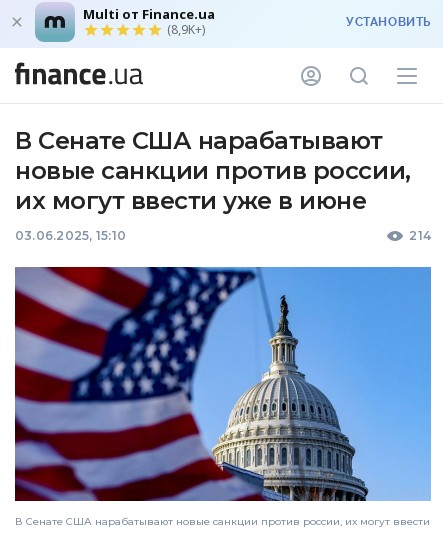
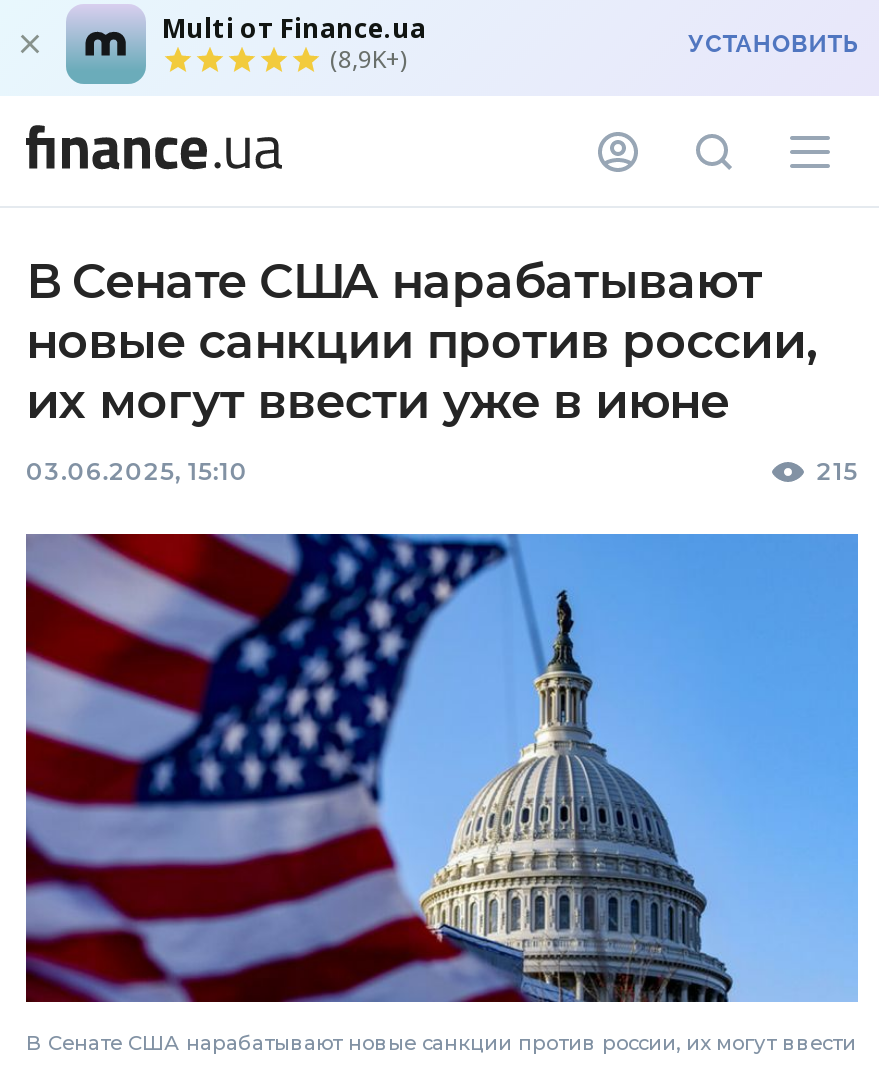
[409,228,431,243] 214 -> [817,456,858,486] 215

